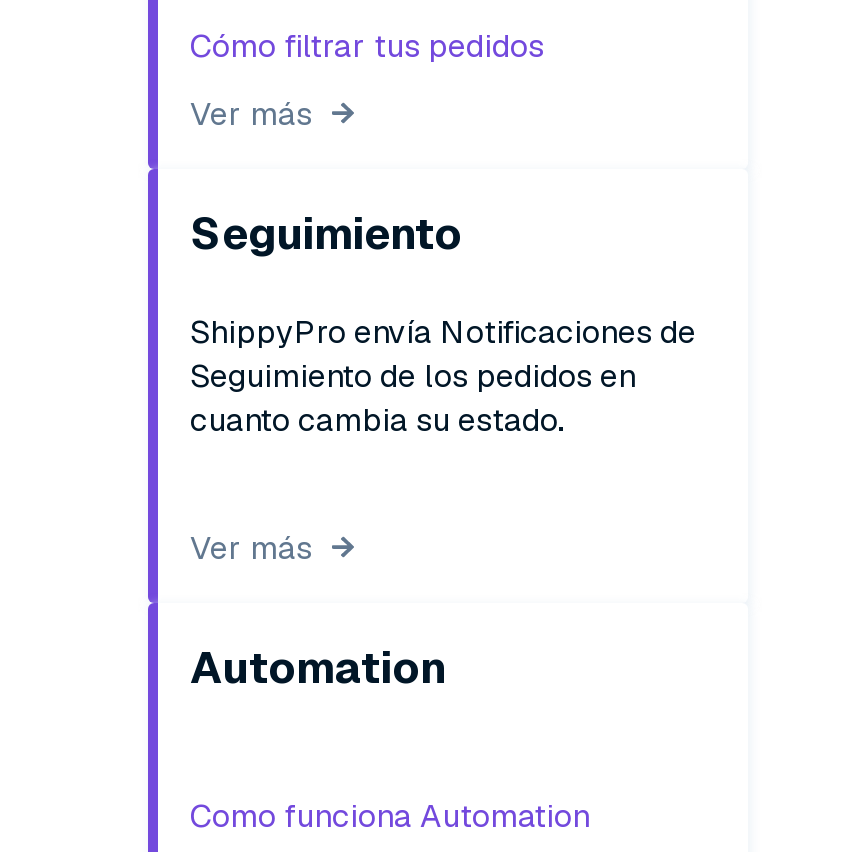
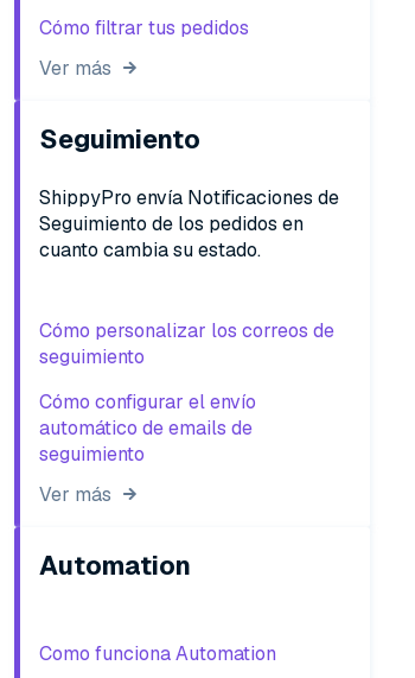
none -> [39,319,334,467] Cómo personalizar los correos de | seguimiento | Cómo configurar el envío | automático de emails de | seguimiento

